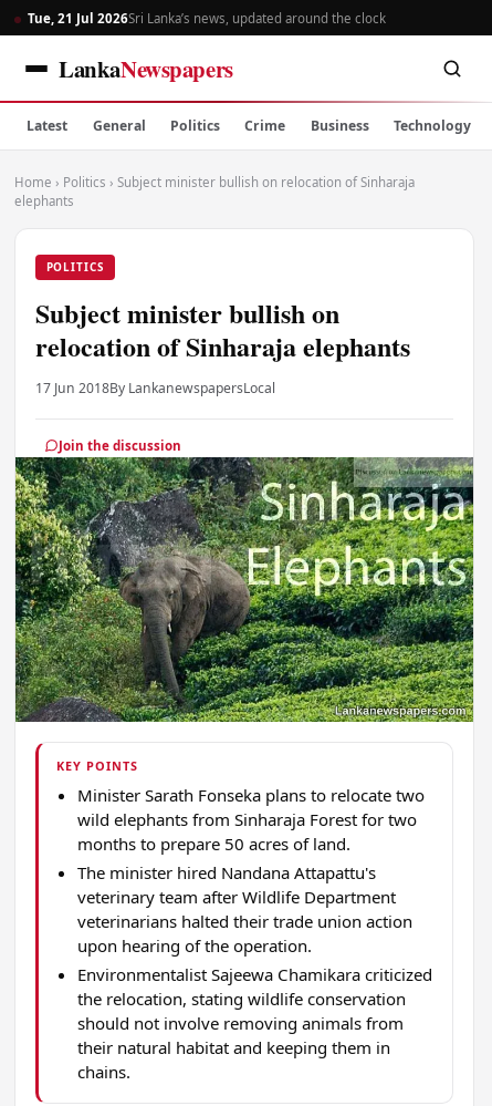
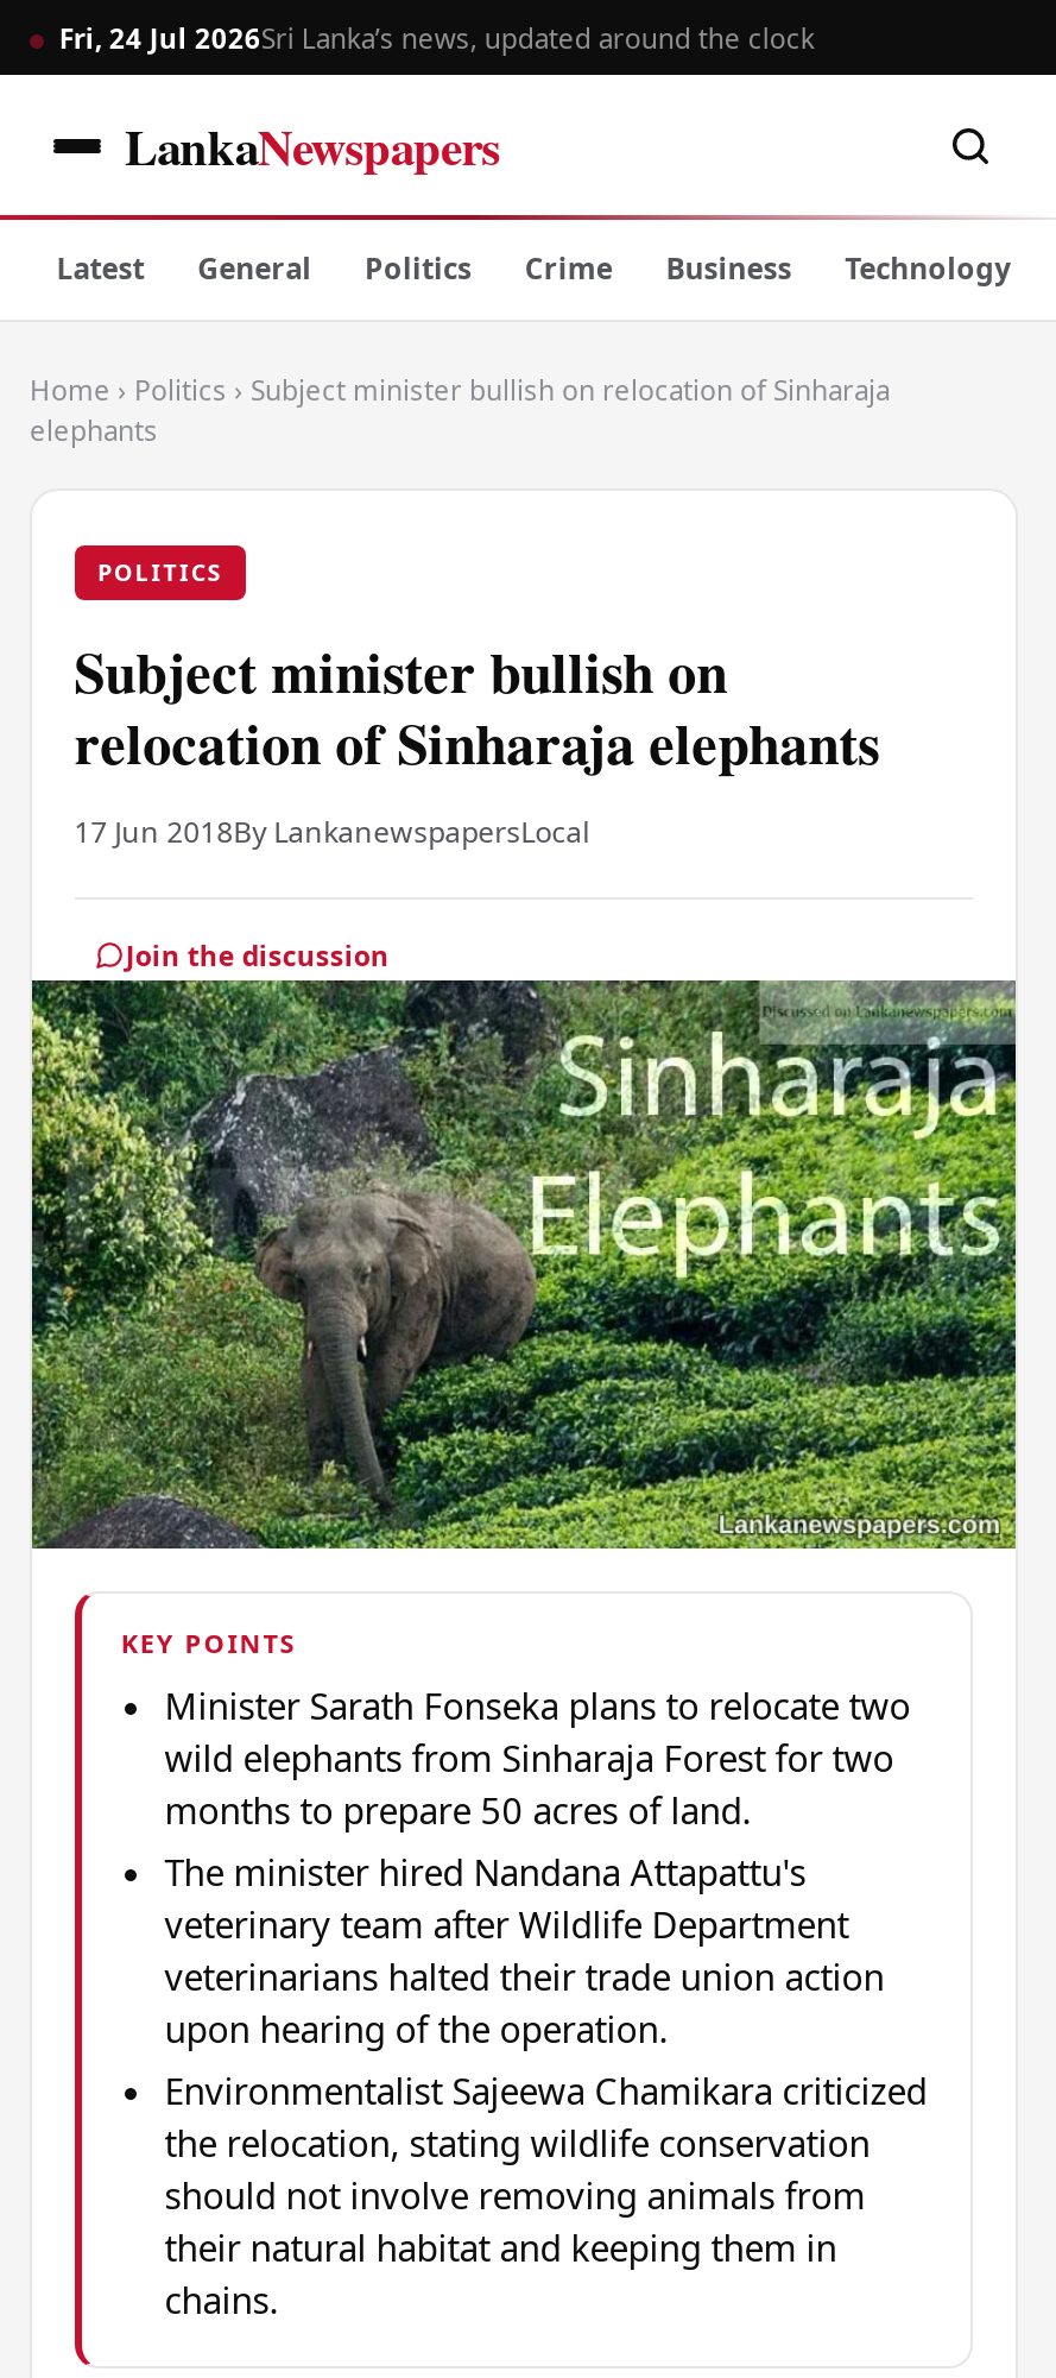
[28,9,386,26] Tue, 21 Jul 2026Sri Lanka’s news, updated around the clock -> [59,19,815,55] Fri, 24 Jul 2026Sri Lanka’s news, updated around the clock

